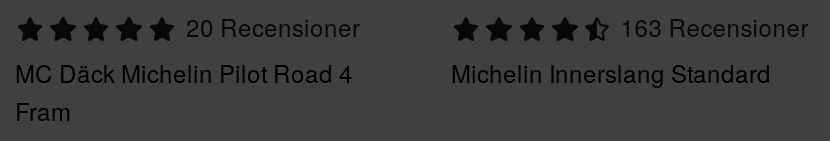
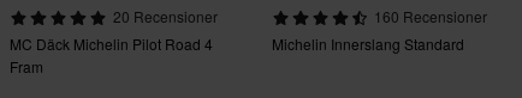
[621,9,809,43] 163 Recensioner -> [374,6,487,26] 160 Recensioner

